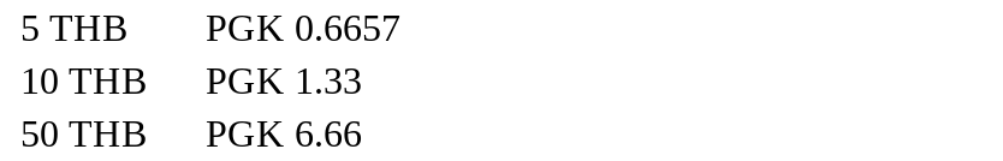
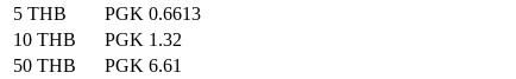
[20,8,400,49] 5 THB PGK 0.6657 -> [13,4,201,24] 5 THB PGK 0.6613
[20,61,362,101] 10 THB PGK 1.33 -> [13,30,182,50] 10 THB PGK 1.32
[20,113,362,154] 50 THB PGK 6.66 -> [13,56,182,76] 50 THB PGK 6.61

